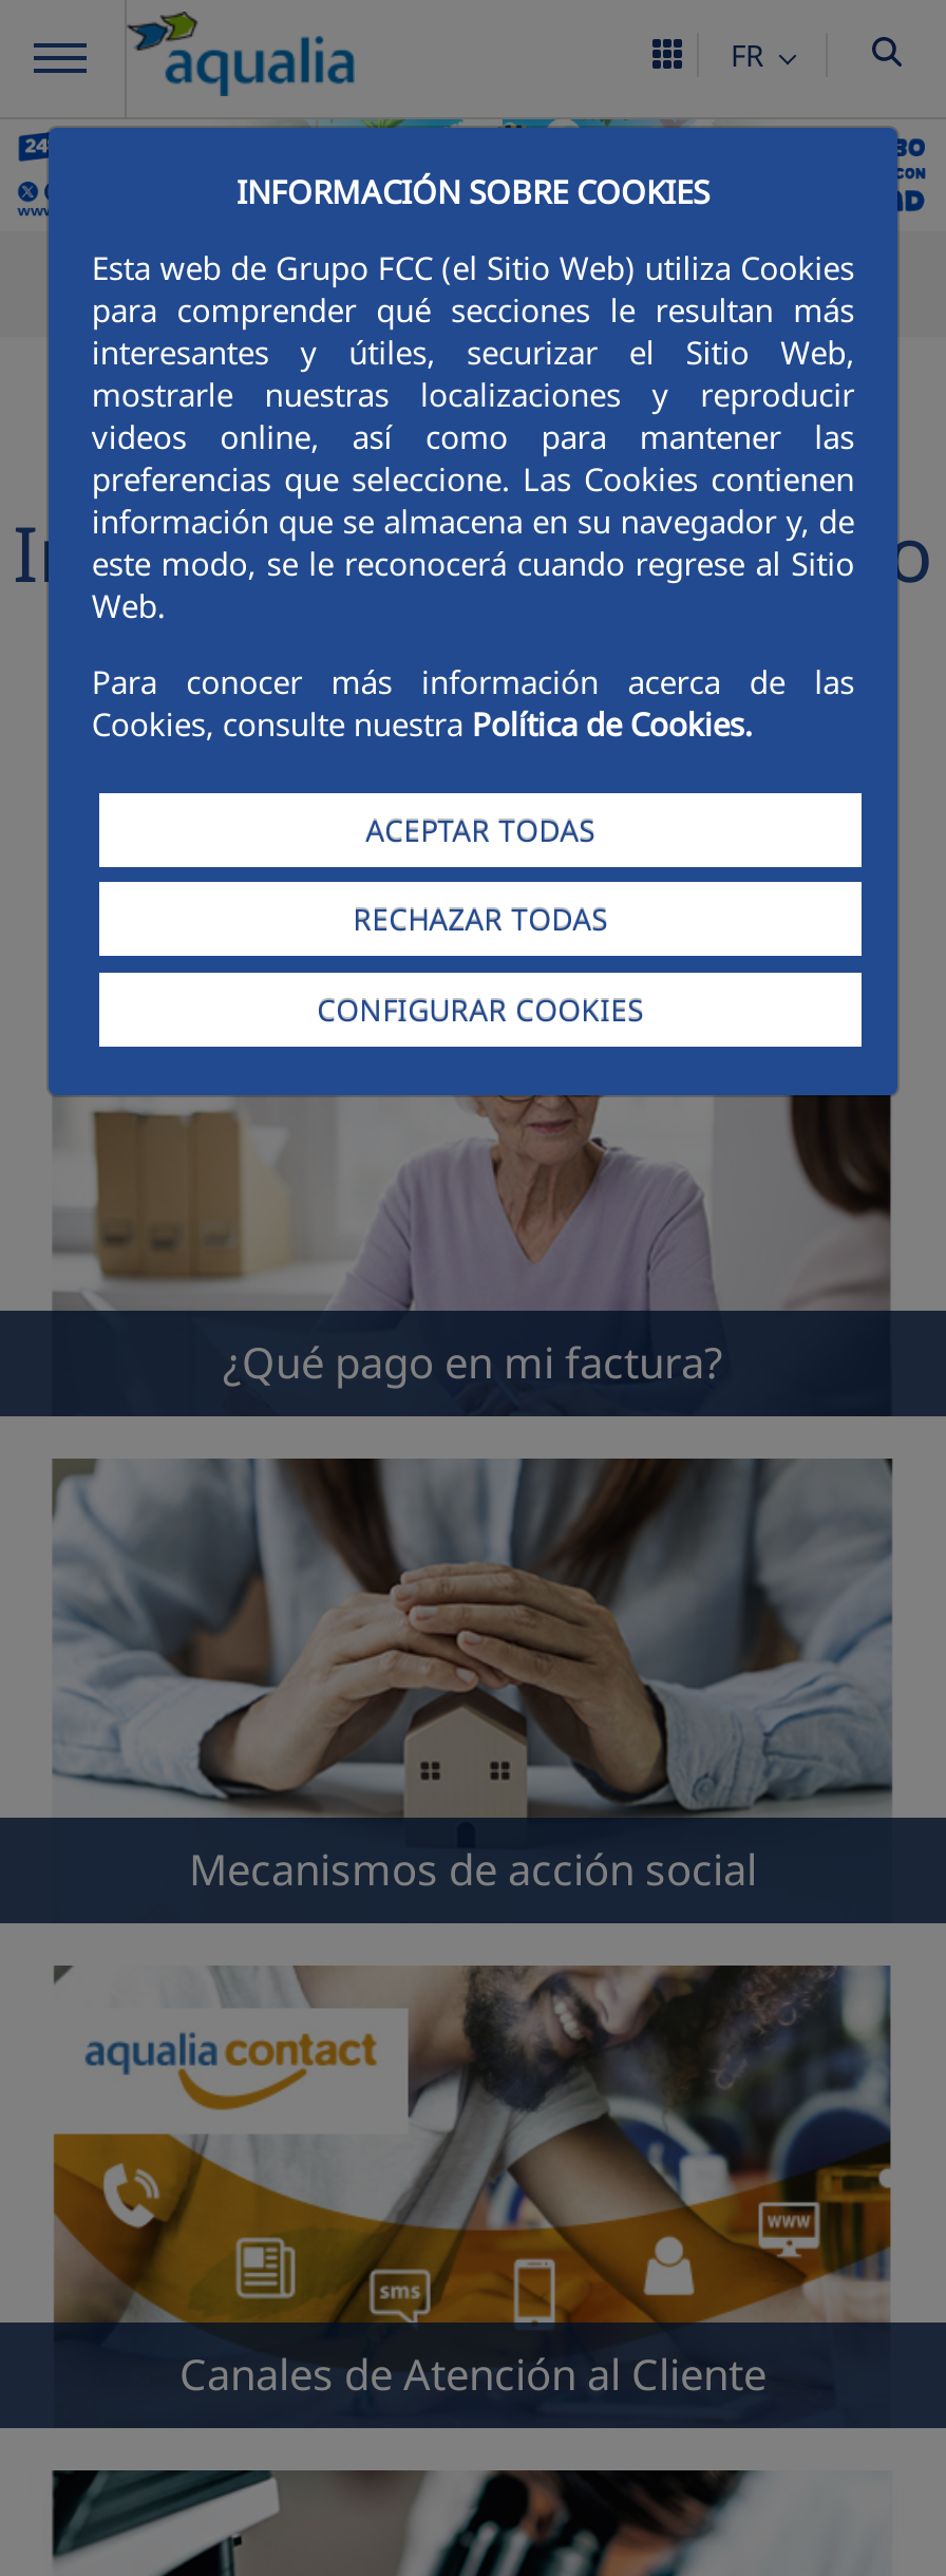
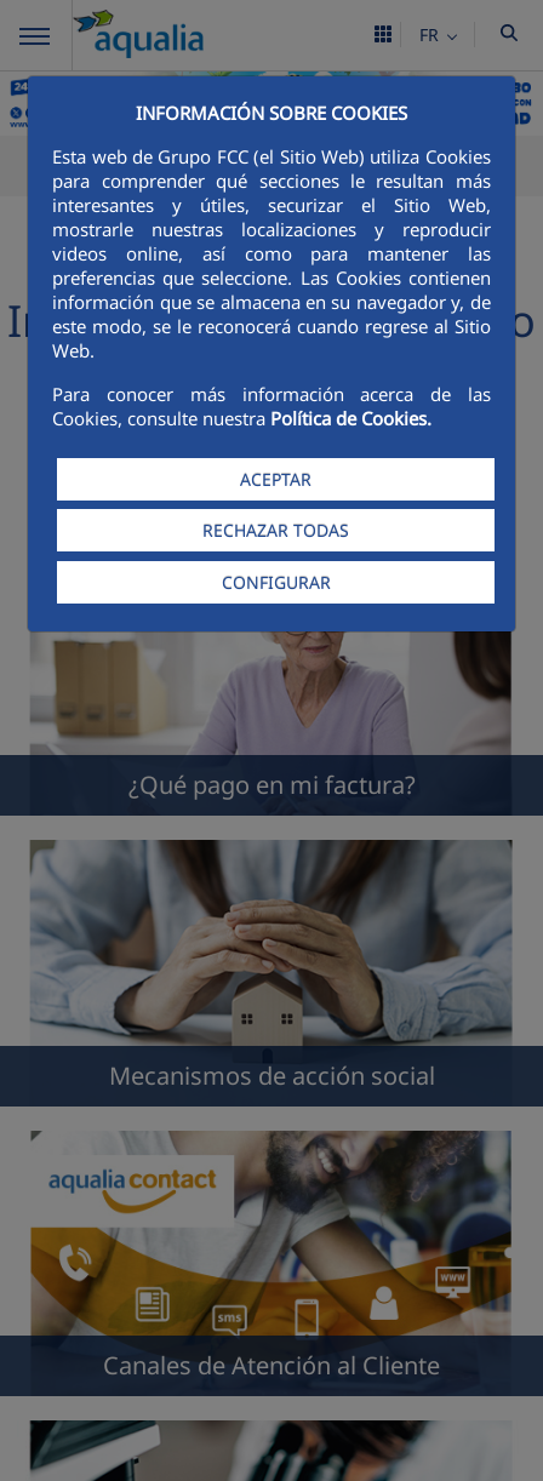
[366,810,596,850] ACEPTAR TODAS -> [240,468,312,491] ACEPTAR
[317,989,644,1029] CONFIGURAR COOKIES -> [221,570,330,593] CONFIGURAR

